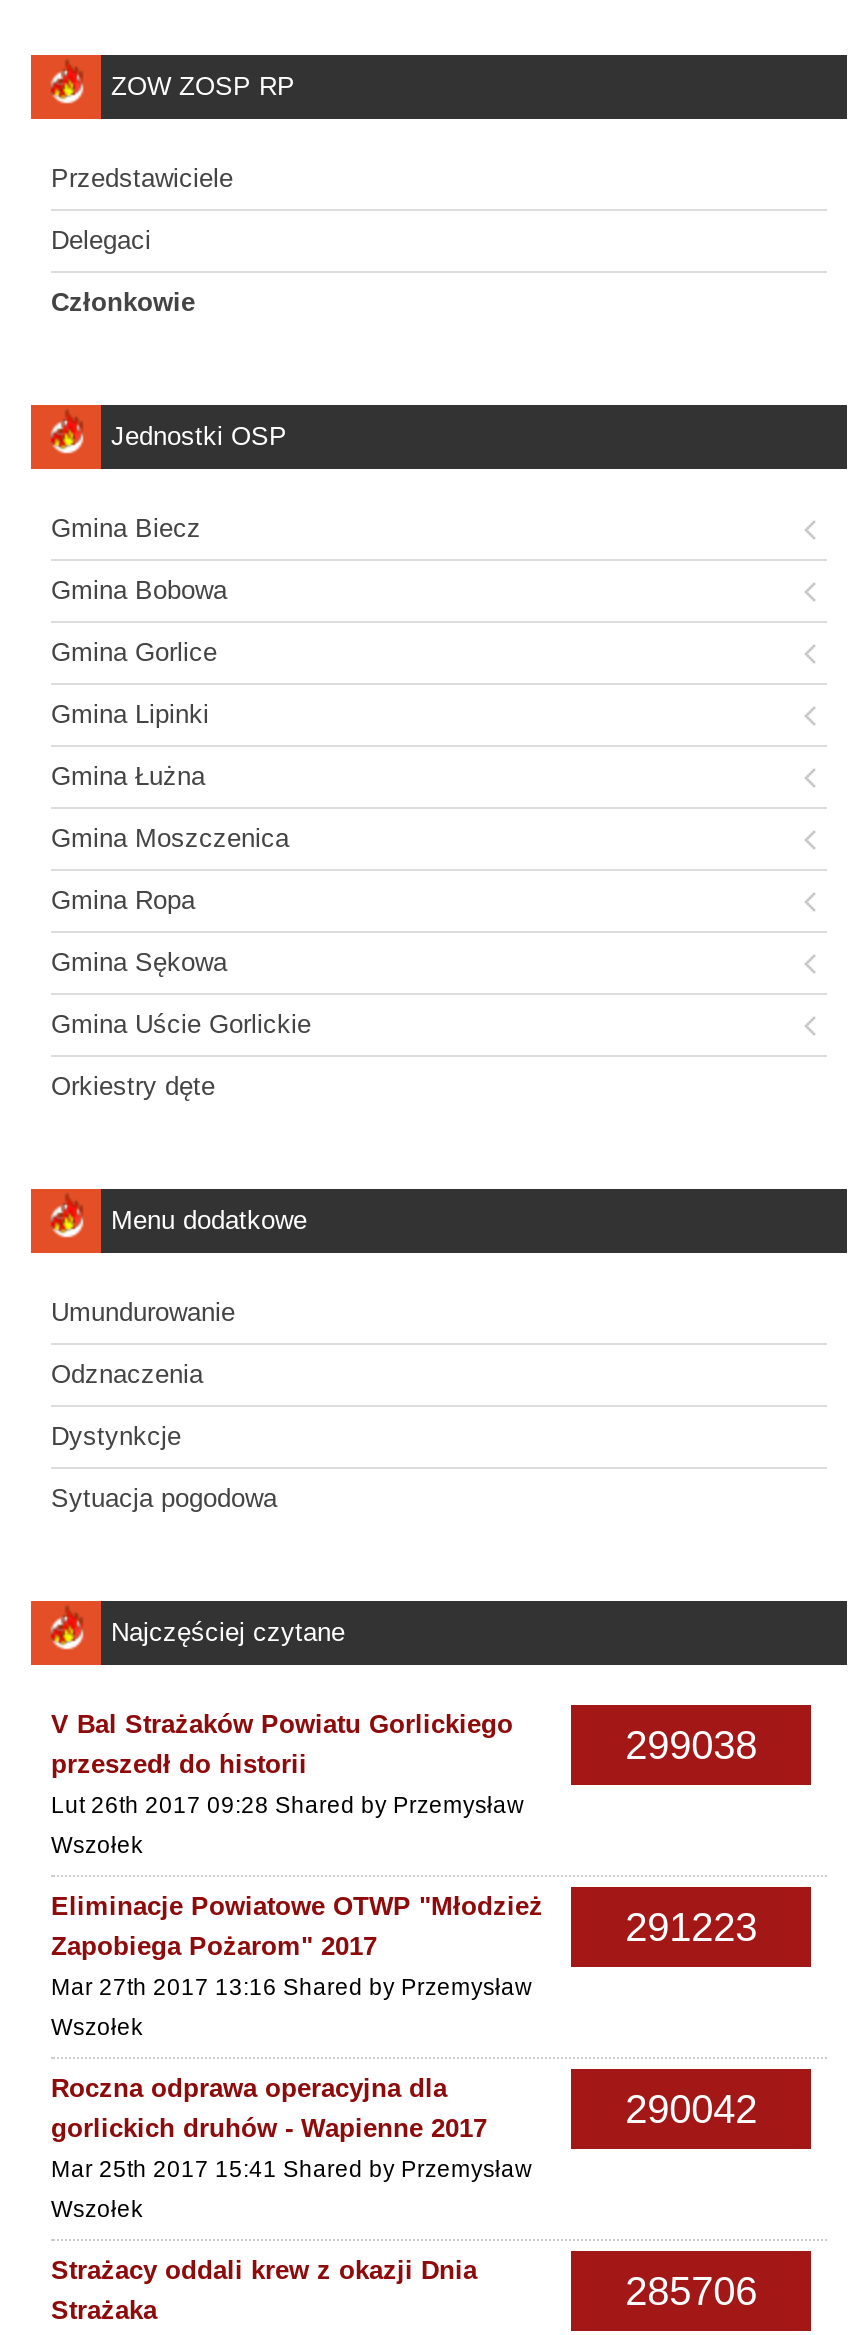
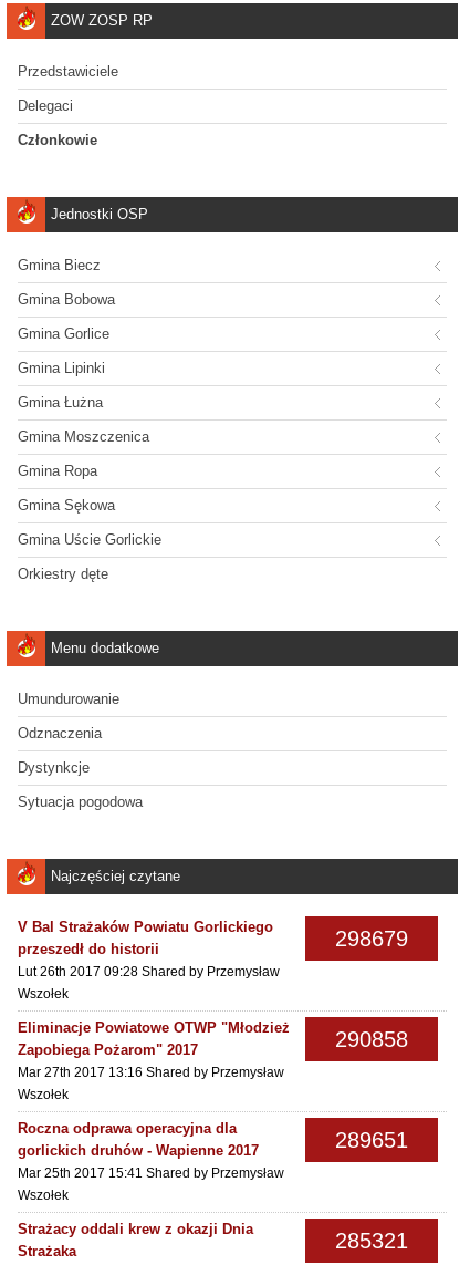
[625,1723,757,1767] 299038 -> [335,926,408,951] 298679
[625,1905,757,1949] 291223 -> [335,1027,408,1051] 290858
[625,2087,757,2131] 290042 -> [335,1128,408,1152] 289651
[625,2269,757,2313] 285706 -> [335,1228,408,1253] 285321

